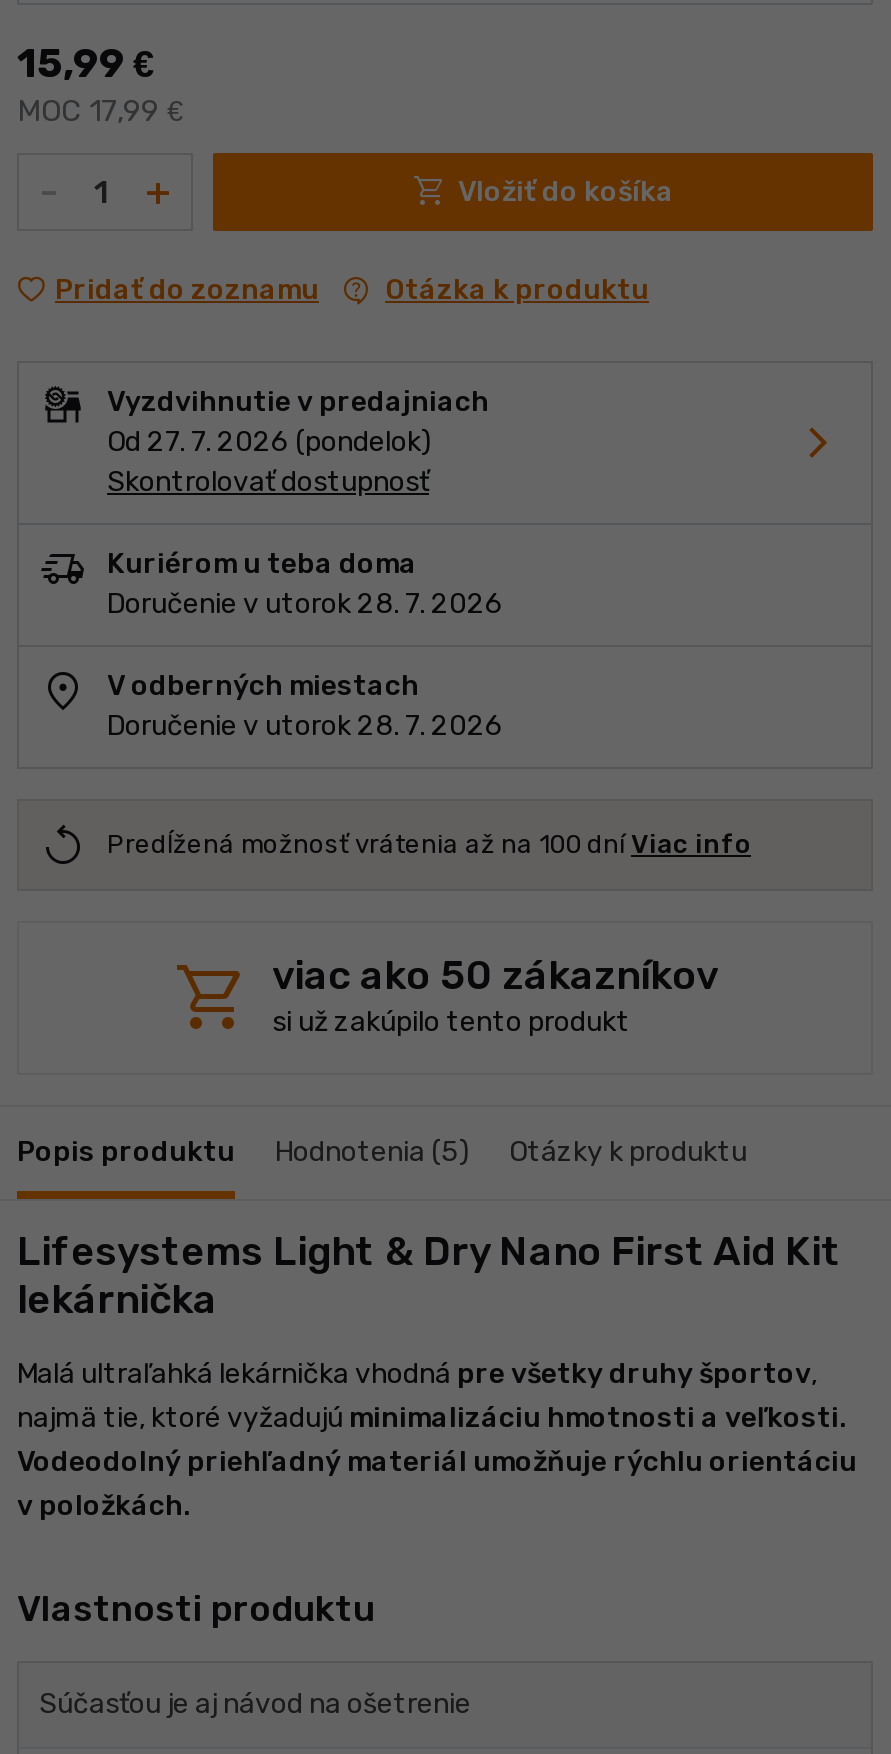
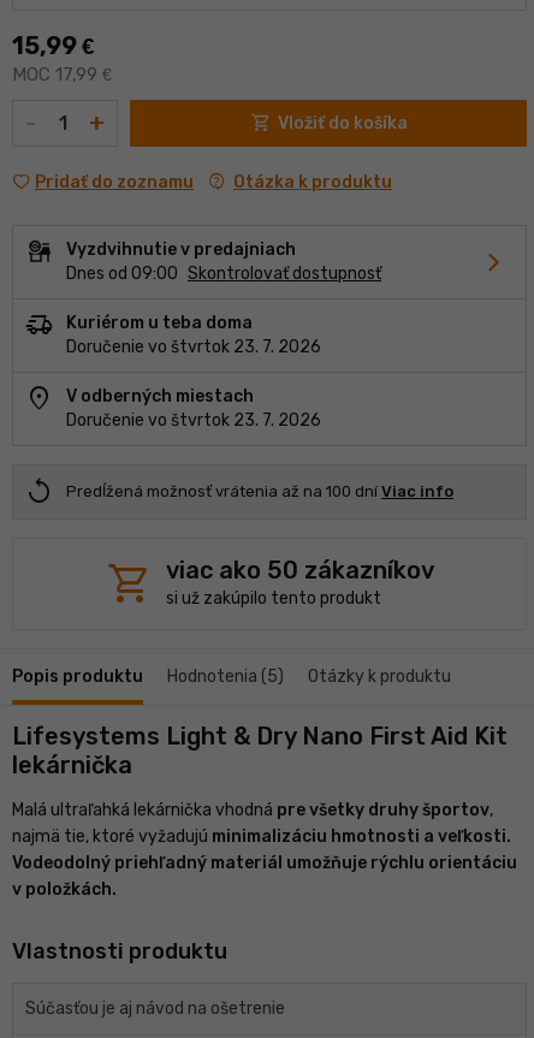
[107,425,431,499] Od 27. 7. 2026 (pondelok) | Skontrolovať dostupnosť -> [66,263,381,284] Dnes od 09:00 Skontrolovať dostupnosť
[107,587,503,621] Doručenie v utorok 28. 7. 2026 -> [66,337,321,357] Doručenie vo štvrtok 23. 7. 2026
[107,709,503,743] Doručenie v utorok 28. 7. 2026 -> [66,410,321,431] Doručenie vo štvrtok 23. 7. 2026

